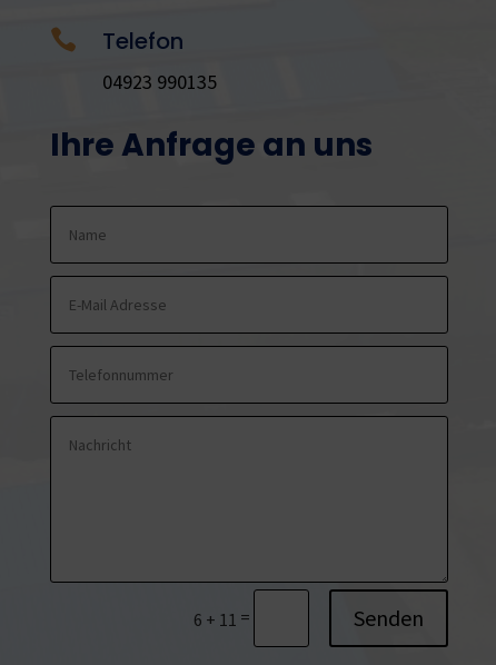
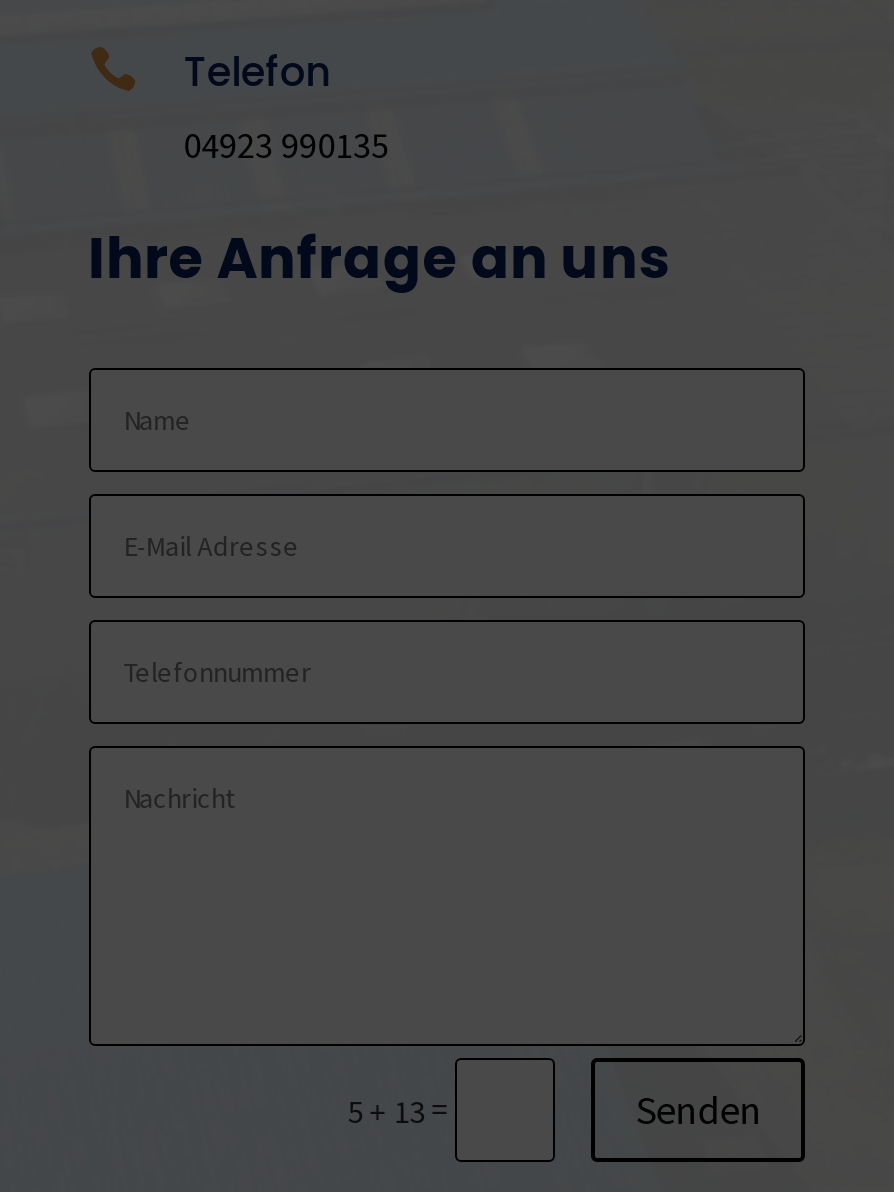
[194,606,254,630] 6 + 11 = -> [347,1088,455,1131] 5 + 13 =

